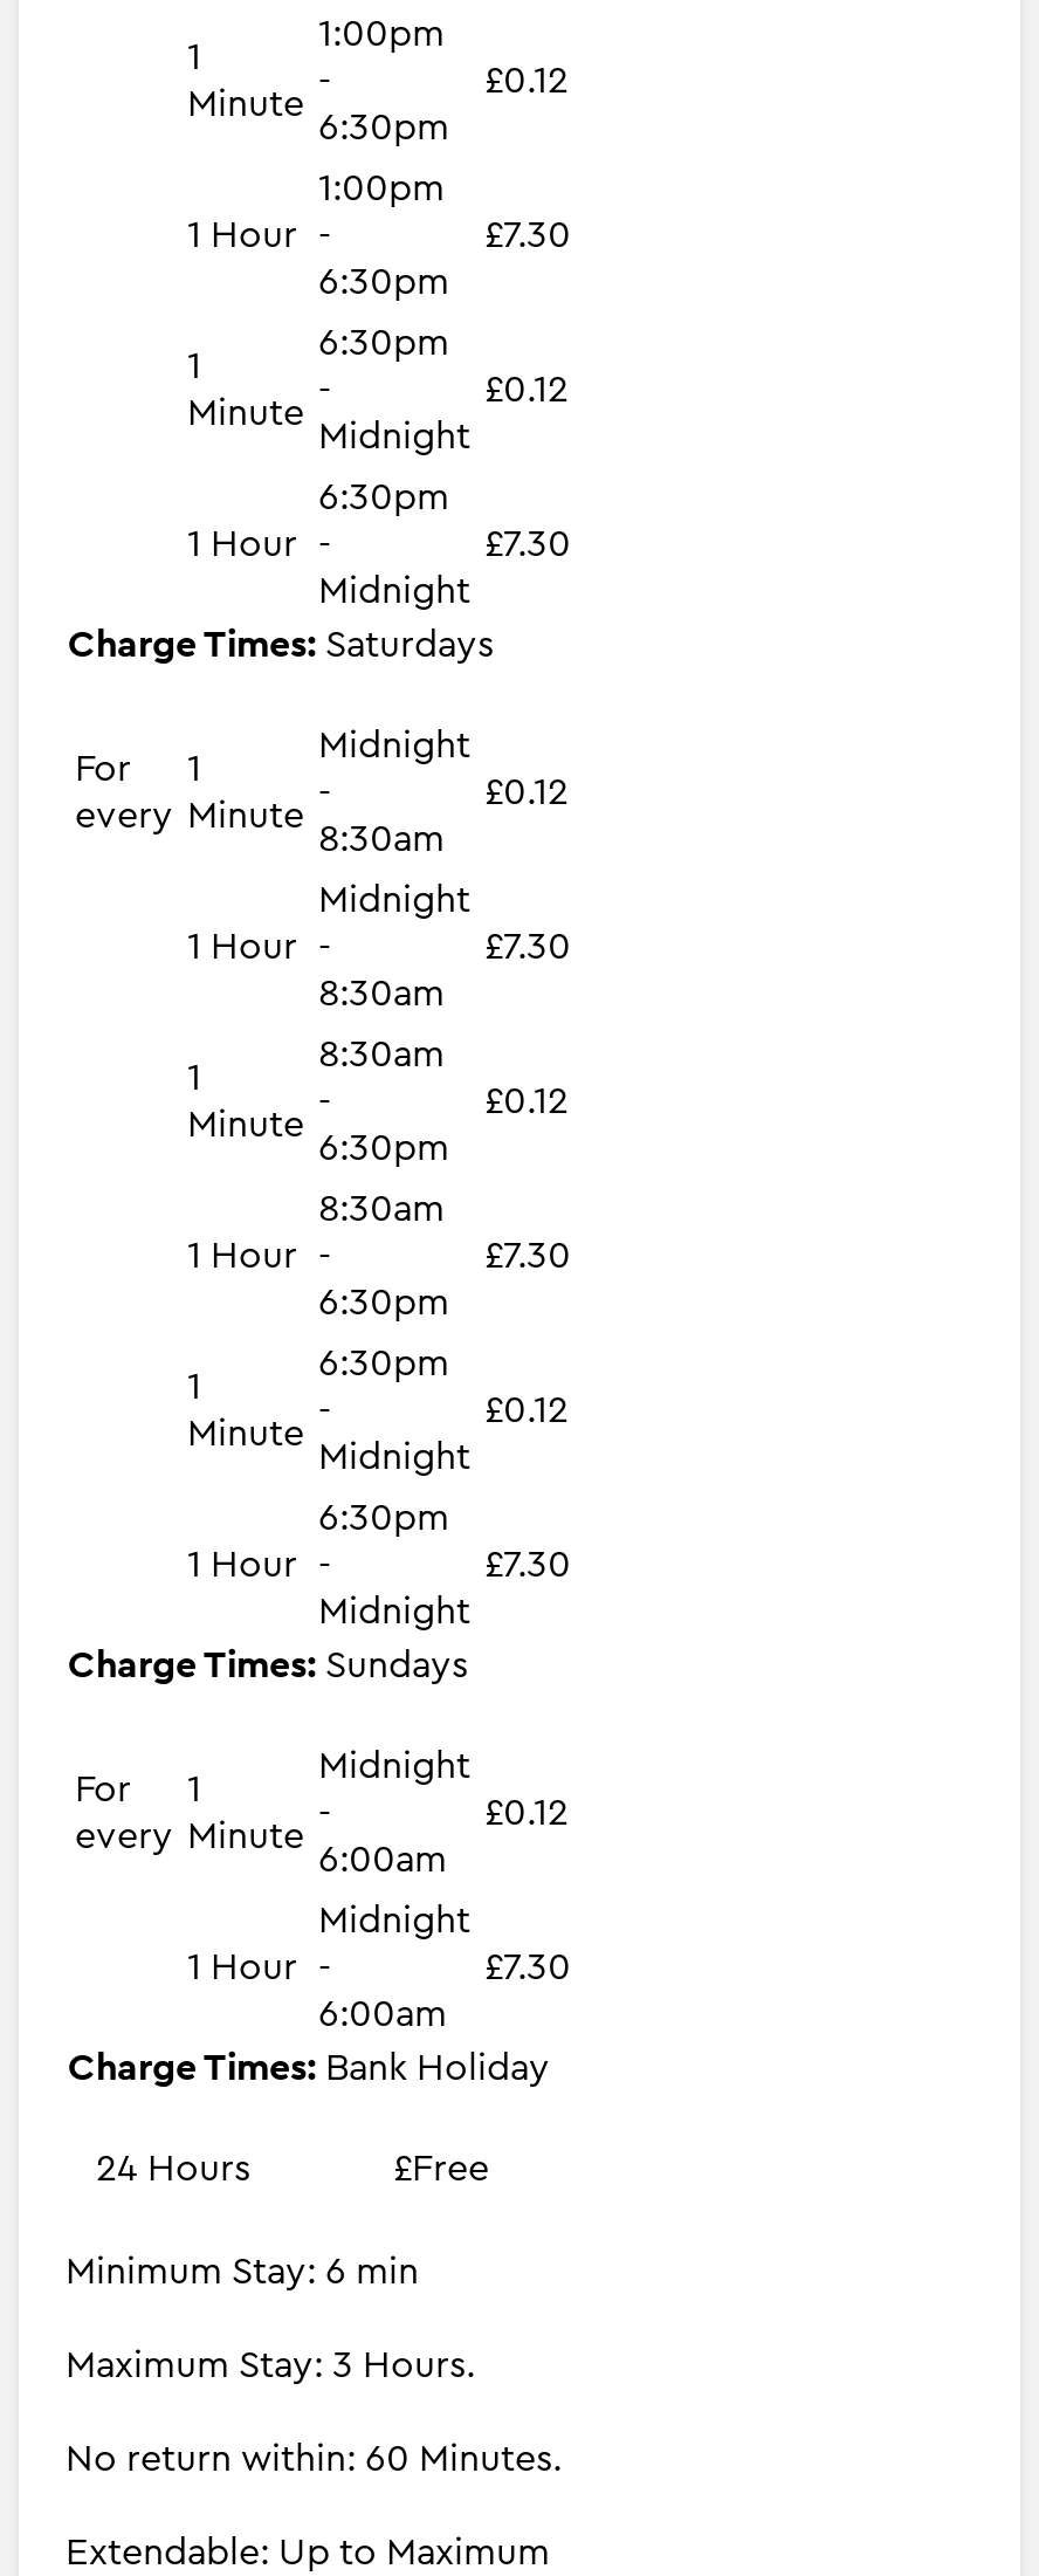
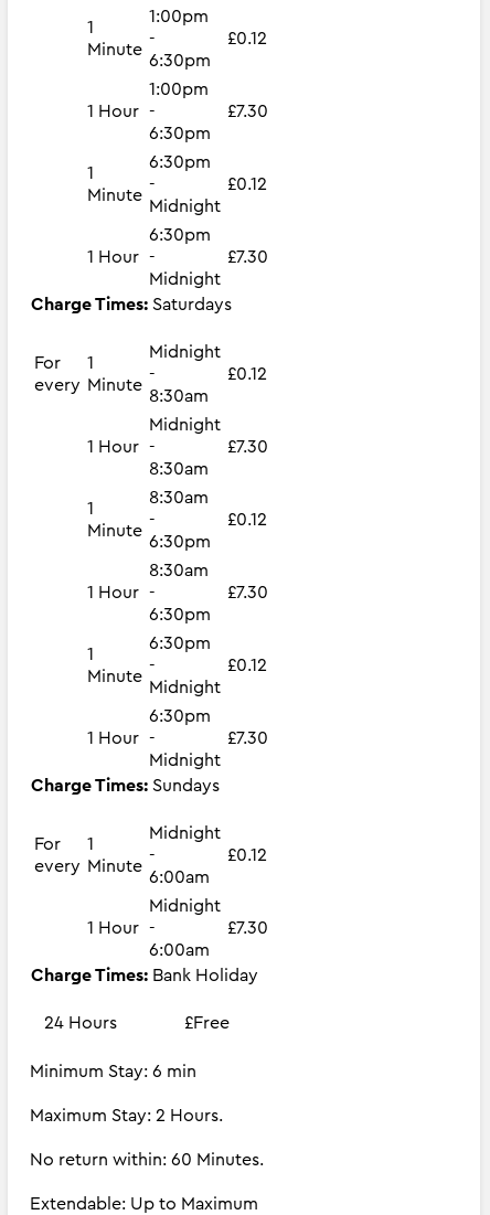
[66,2345,475,2383] Maximum Stay: 3 Hours. -> [30,1106,223,1124] Maximum Stay: 2 Hours.

